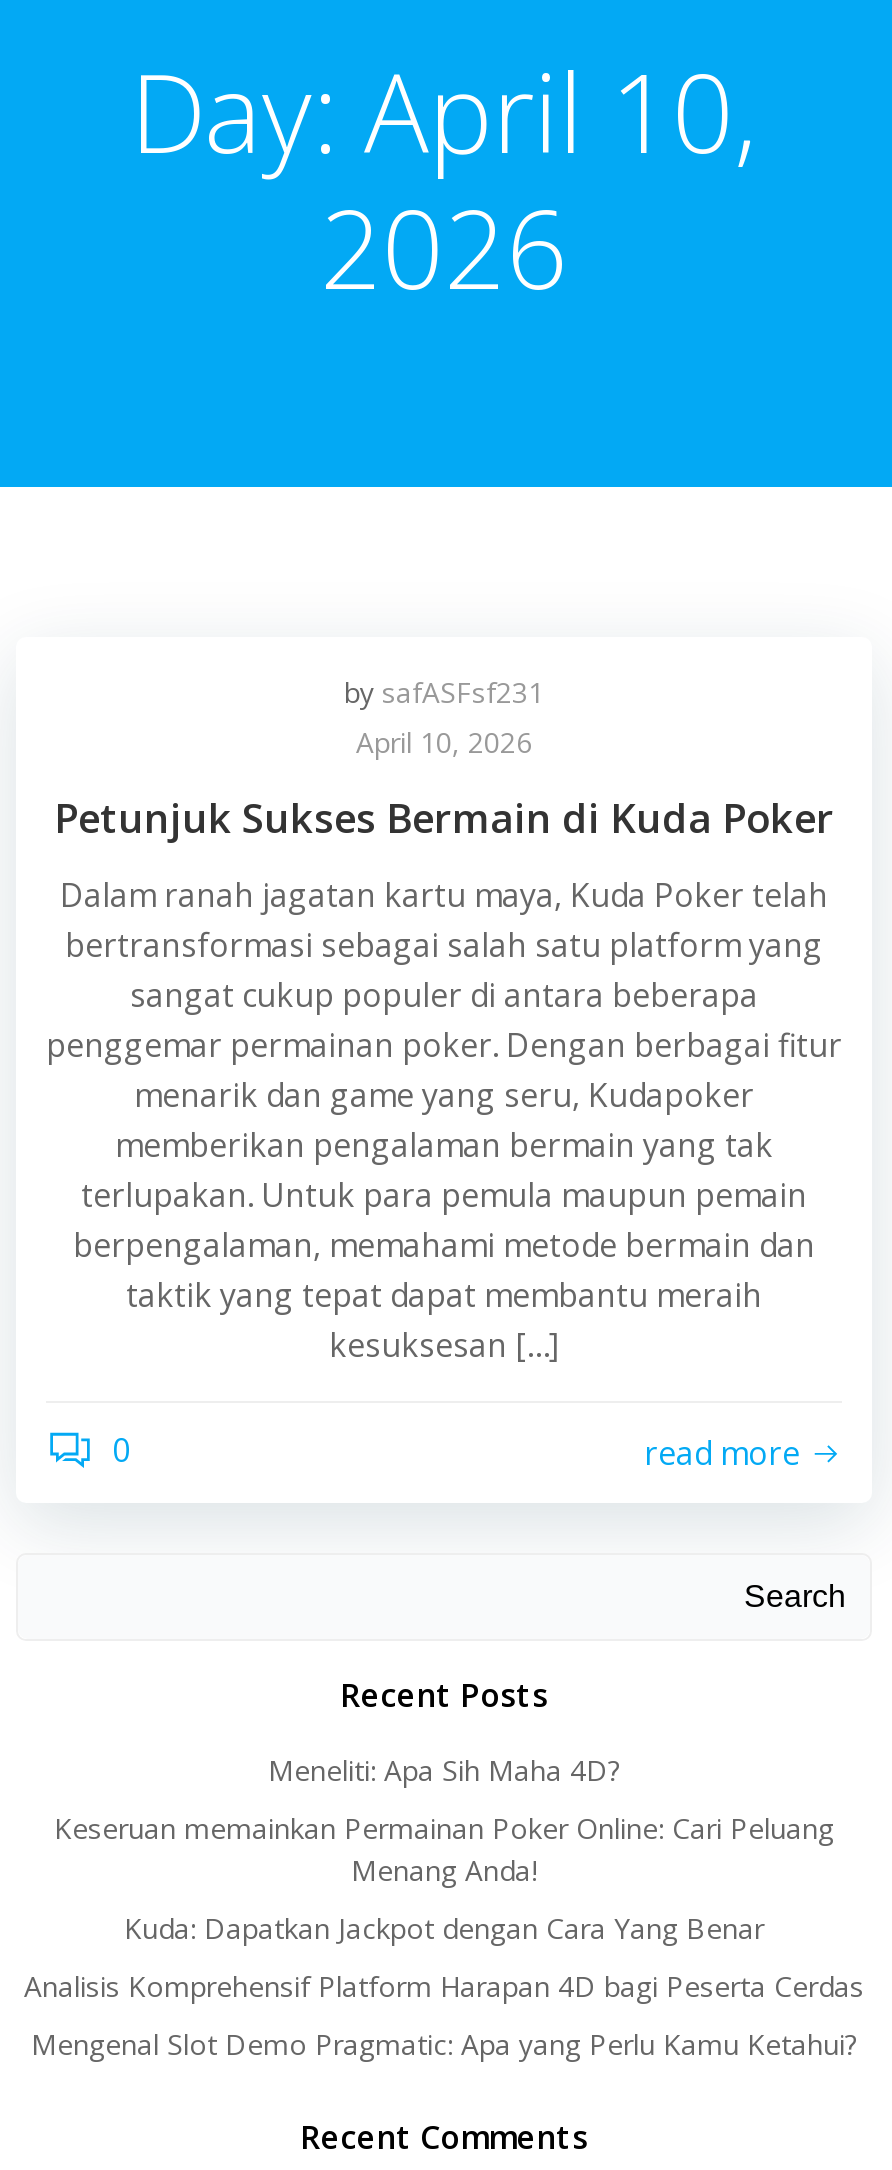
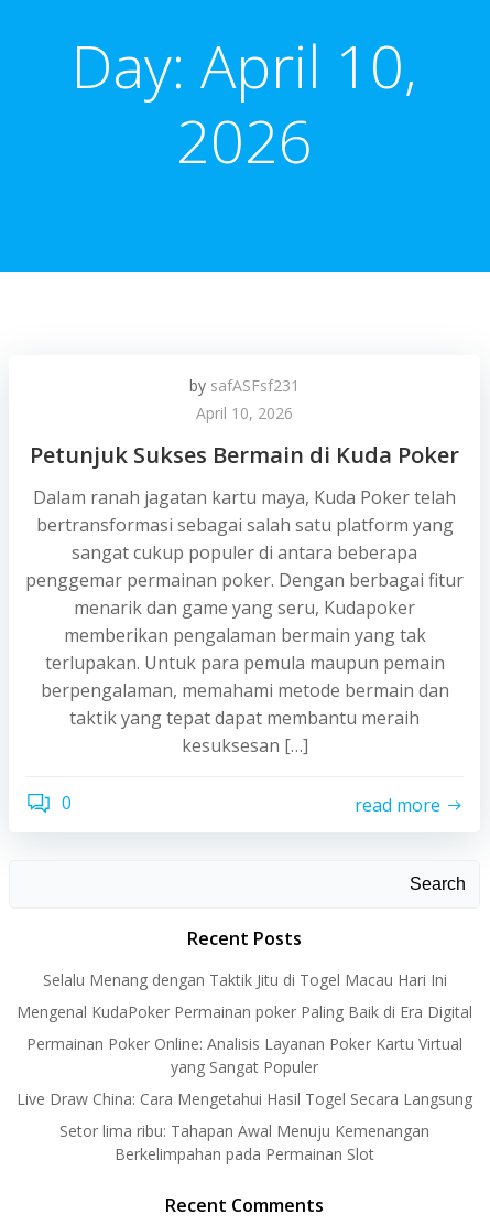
[268,1751,620,1789] Meneliti: Apa Sih Maha 4D? -> [42,969,447,990] Selalu Menang dengan Taktik Jitu di Togel Macau Hari Ini
[54,1809,834,1889] Keseruan memainkan Permainan Poker Online: Cari Peluang | Menang Anda! -> [17,1001,472,1022] Mengenal KudaPoker Permainan poker Paling Baik di Era Digital
[124,1909,764,1947] Kuda: Dapatkan Jackpot dengan Cara Yang Benar -> [26,1033,462,1077] Permainan Poker Online: Analisis Layanan Poker Kartu Virtual | yang Sangat Populer
[24,1967,864,2005] Analisis Komprehensif Platform Harapan 4D bagi Peserta Cerdas -> [17,1088,472,1109] Live Draw China: Cara Mengetahui Hasil Togel Secara Langsung
[31,2025,857,2063] Mengenal Slot Demo Pragmatic: Apa yang Perlu Kamu Ketahui? -> [59,1120,429,1164] Setor lima ribu: Tahapan Awal Menuju Kemenangan | Berkelimpahan pada Permainan Slot

